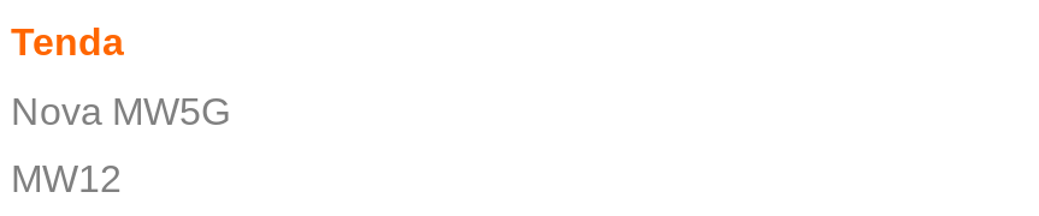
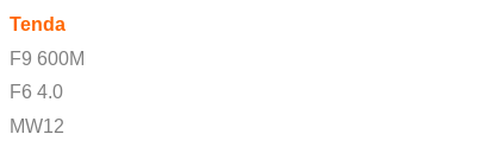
[11,90,230,131] Nova MW5G -> [10,48,85,102] F9 600M | F6 4.0

